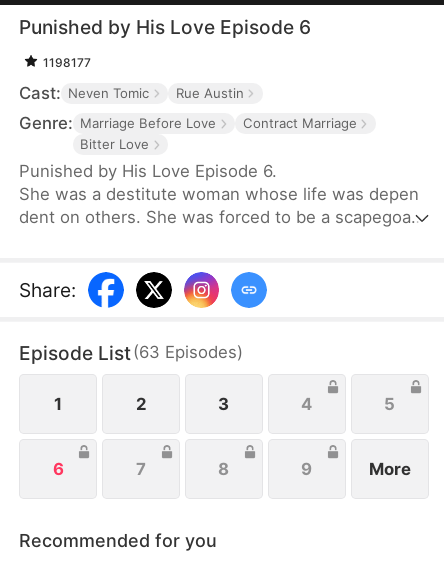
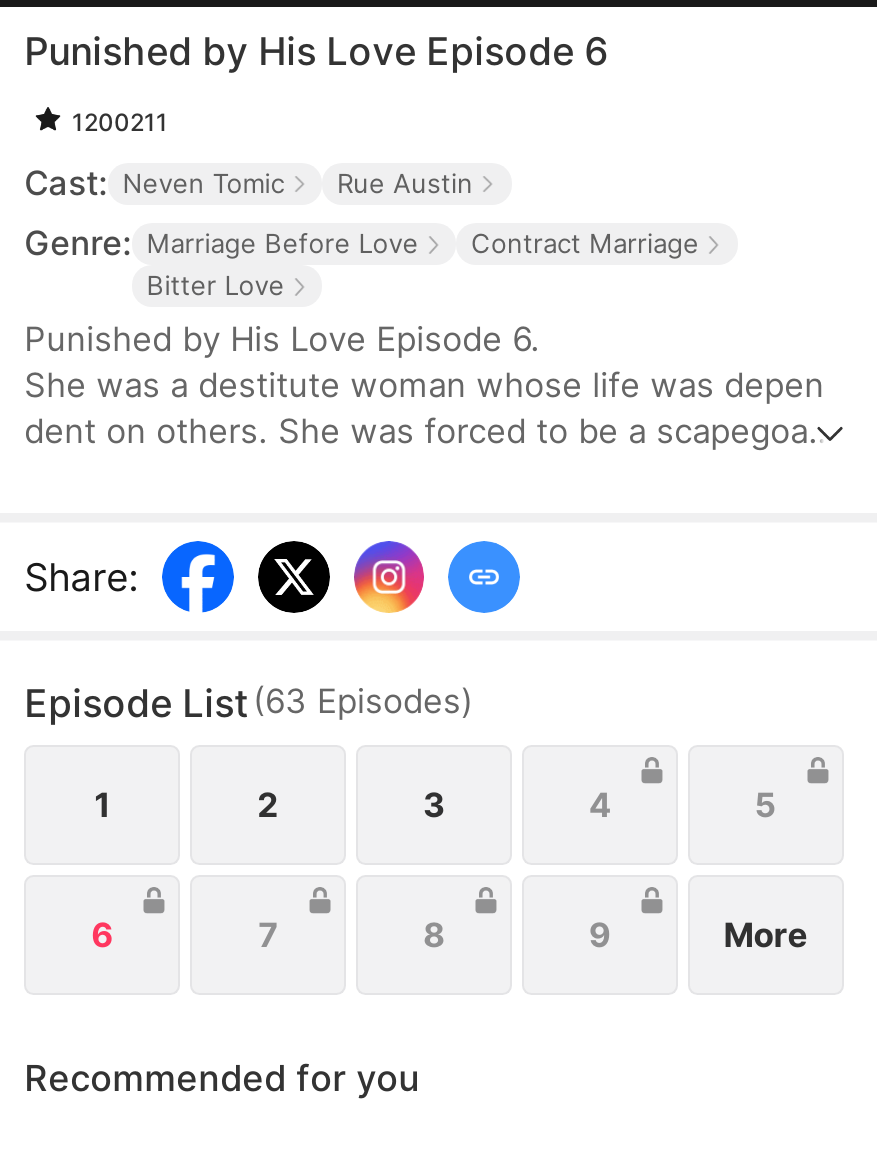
[43,55,91,70] 1198177 -> [72,106,168,136] 1200211

